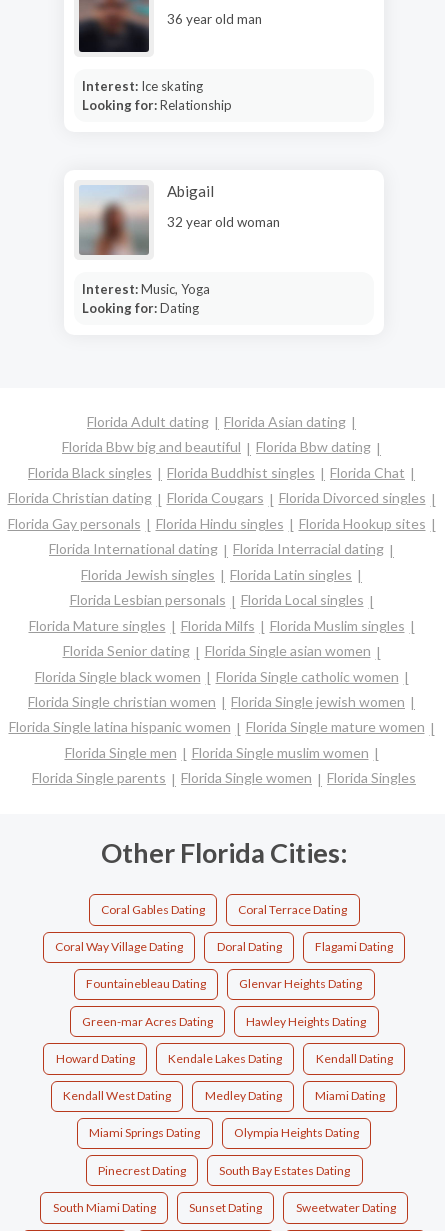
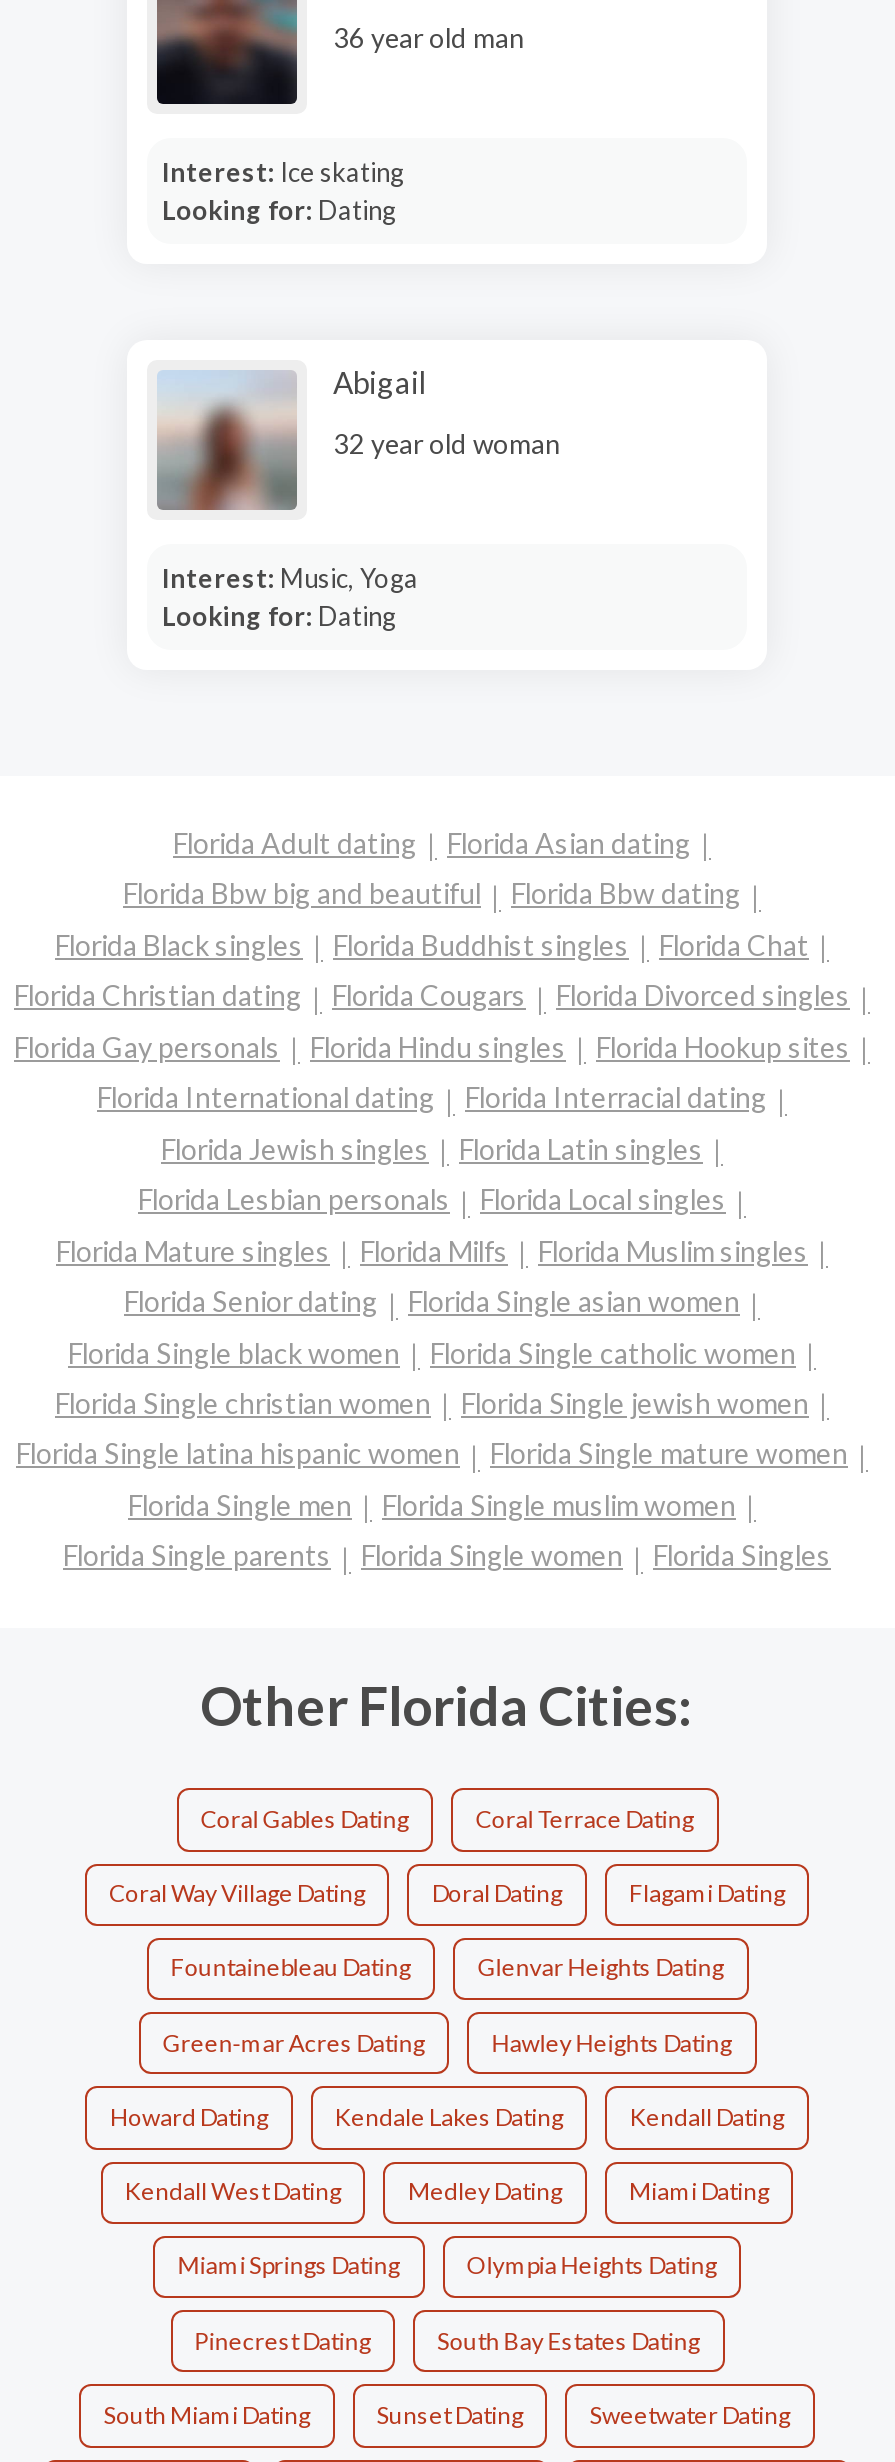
[81,96,231,112] Looking for: Relationship -> [162,193,396,225] Looking for: Dating

